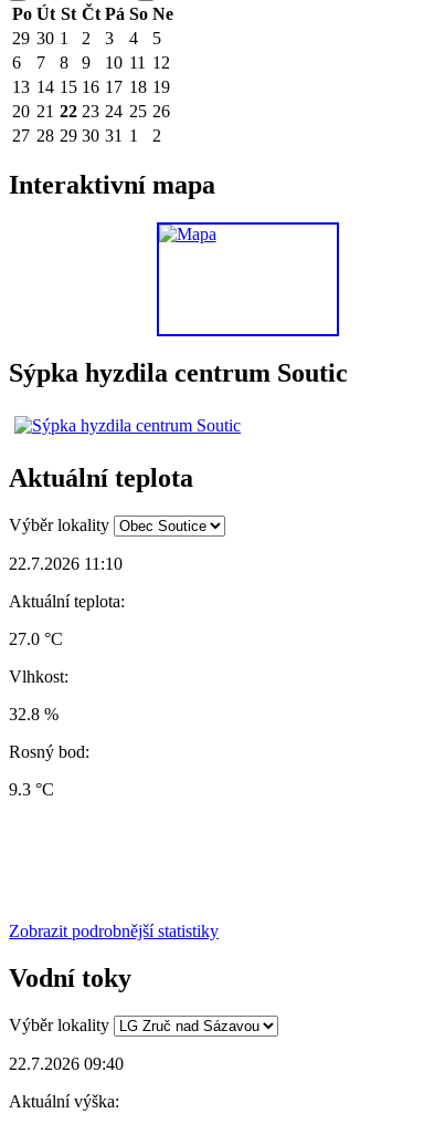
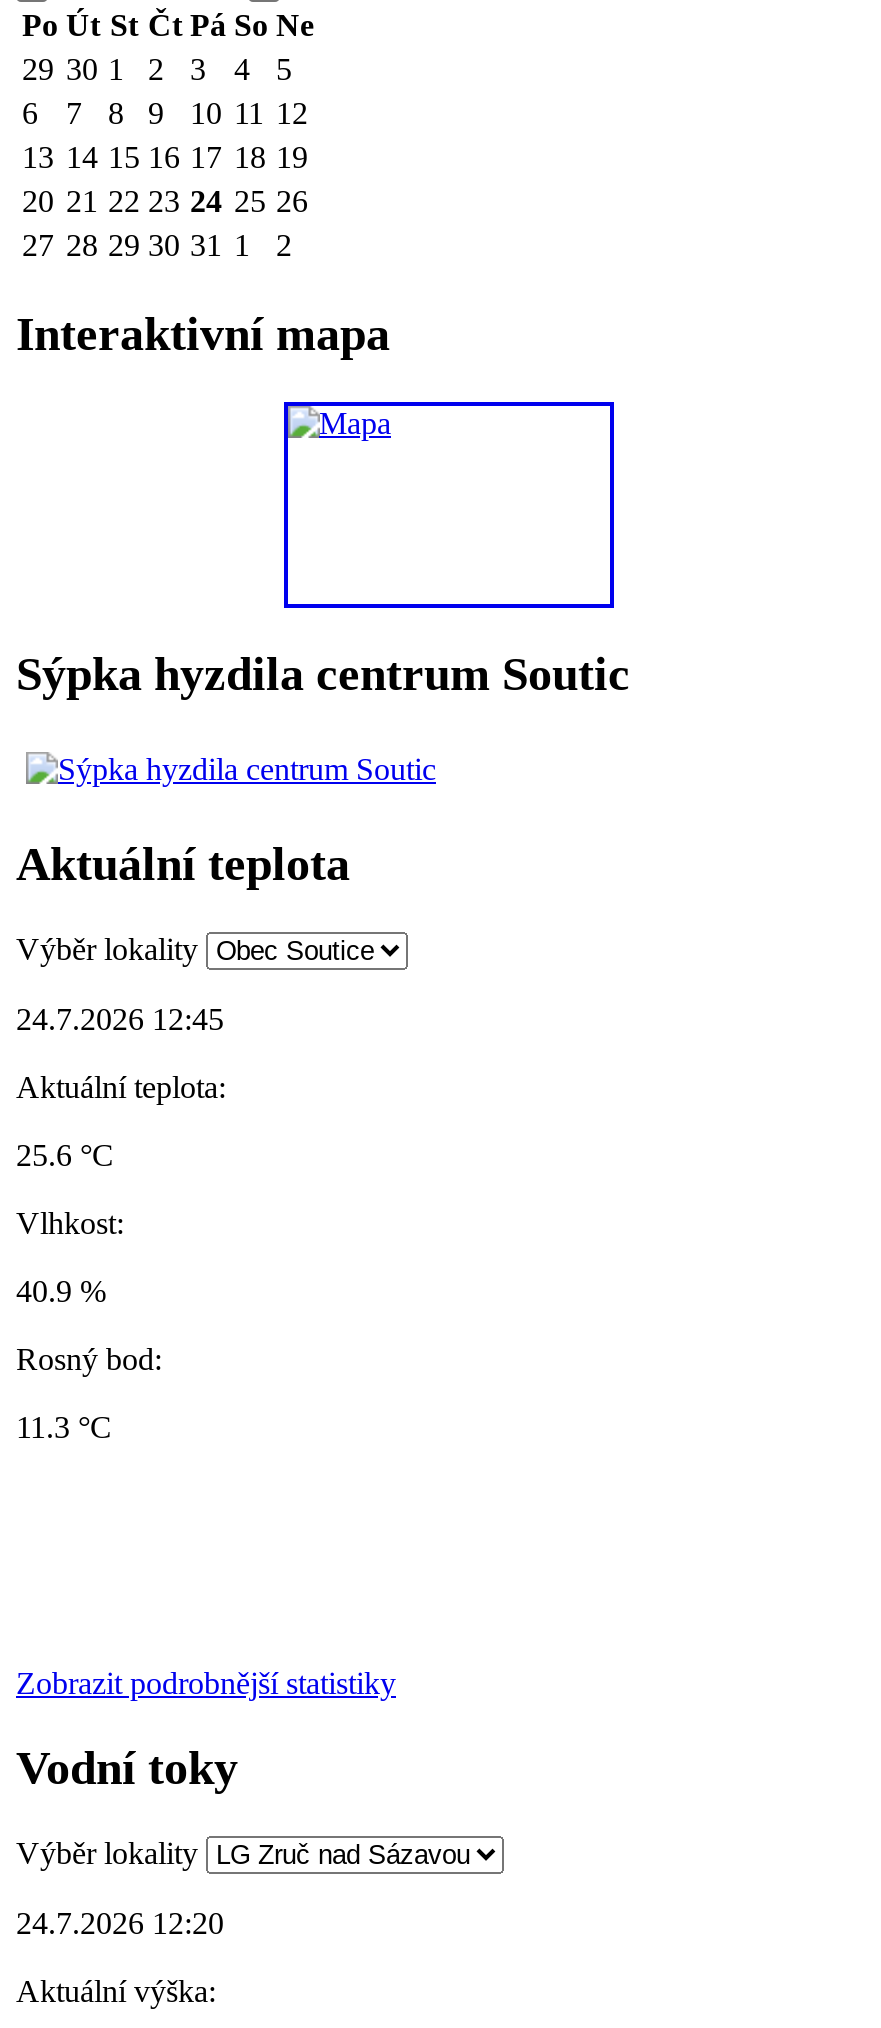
[9,554,123,573] 22.7.2026 11:10 -> [16,1002,224,1036] 24.7.2026 12:45
[9,629,63,648] 27.0 °C -> [16,1138,114,1172] 25.6 °C
[9,705,59,724] 32.8 % -> [16,1274,106,1308] 40.9 %
[9,780,54,799] 9.3 °C -> [16,1410,112,1444] 11.3 °C
[9,1054,124,1073] 22.7.2026 09:40 -> [16,1906,224,1940] 24.7.2026 12:20

